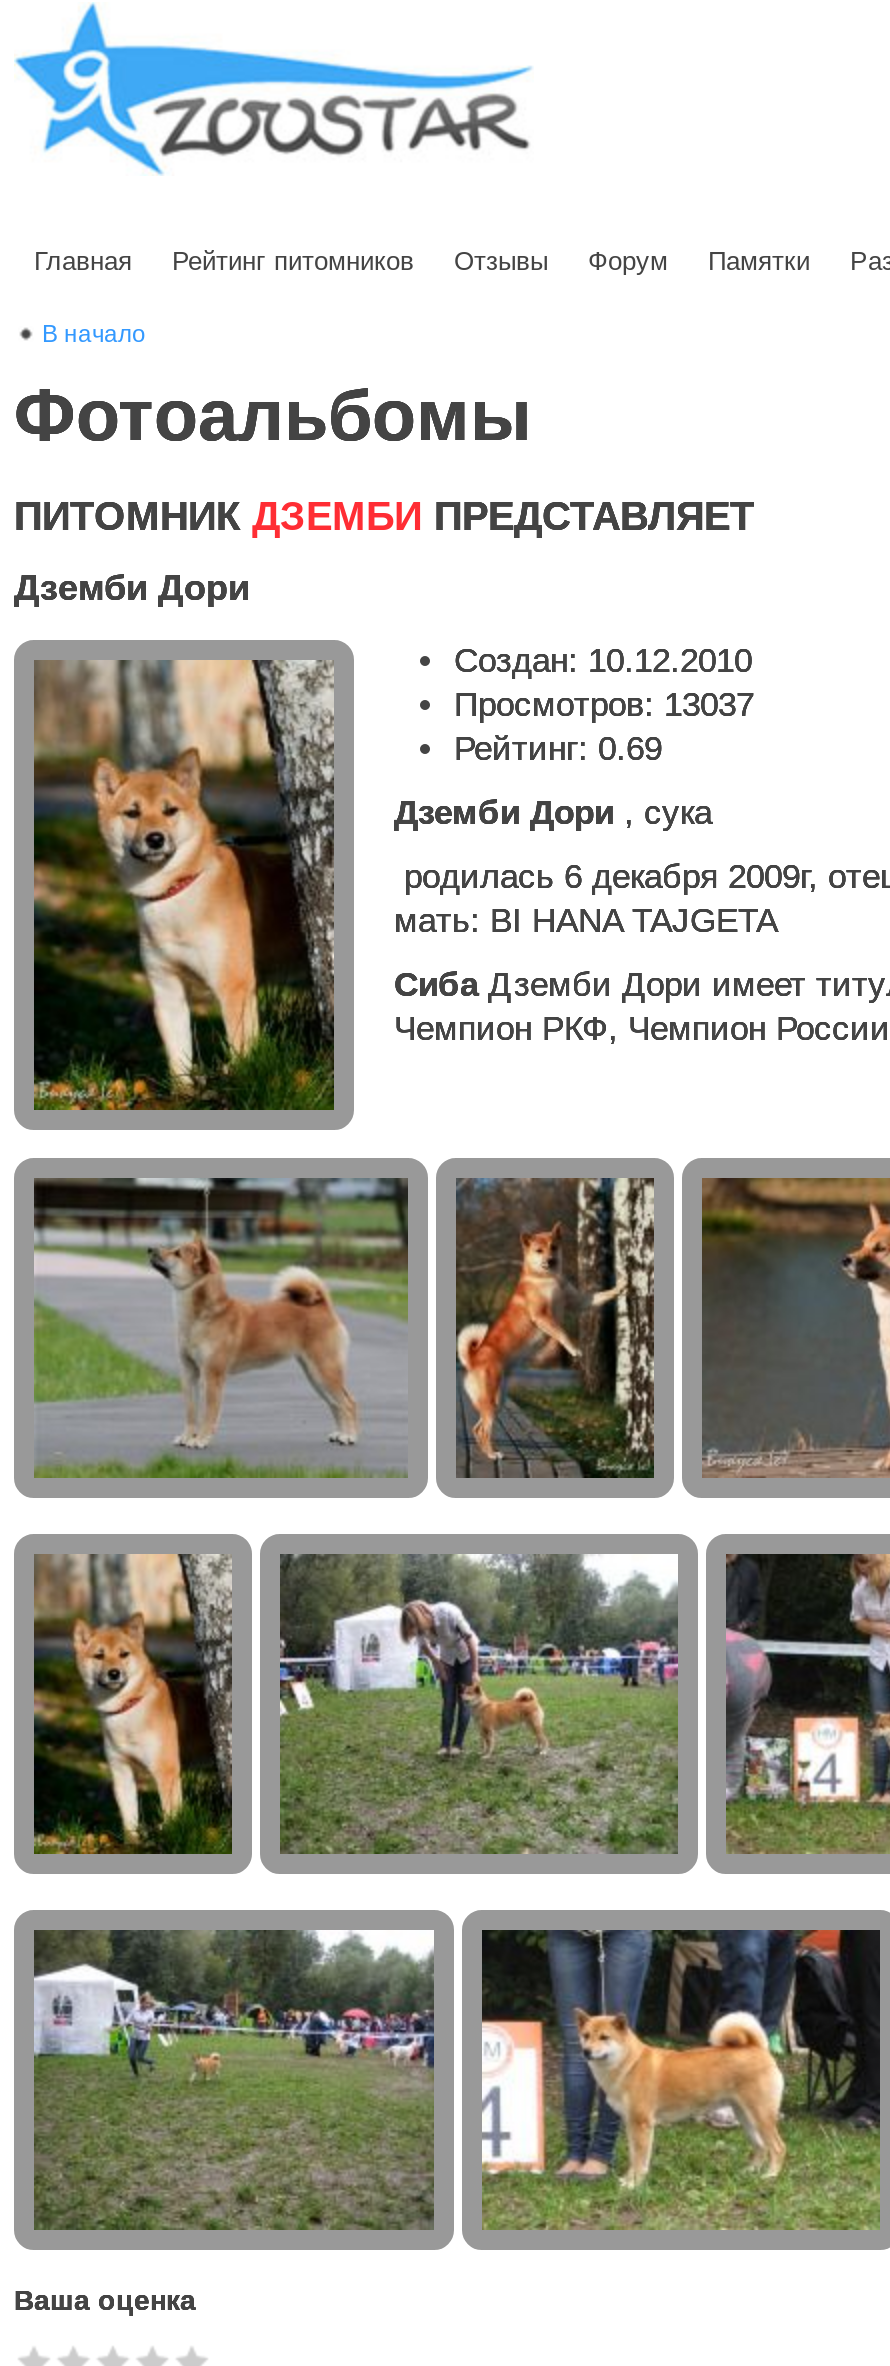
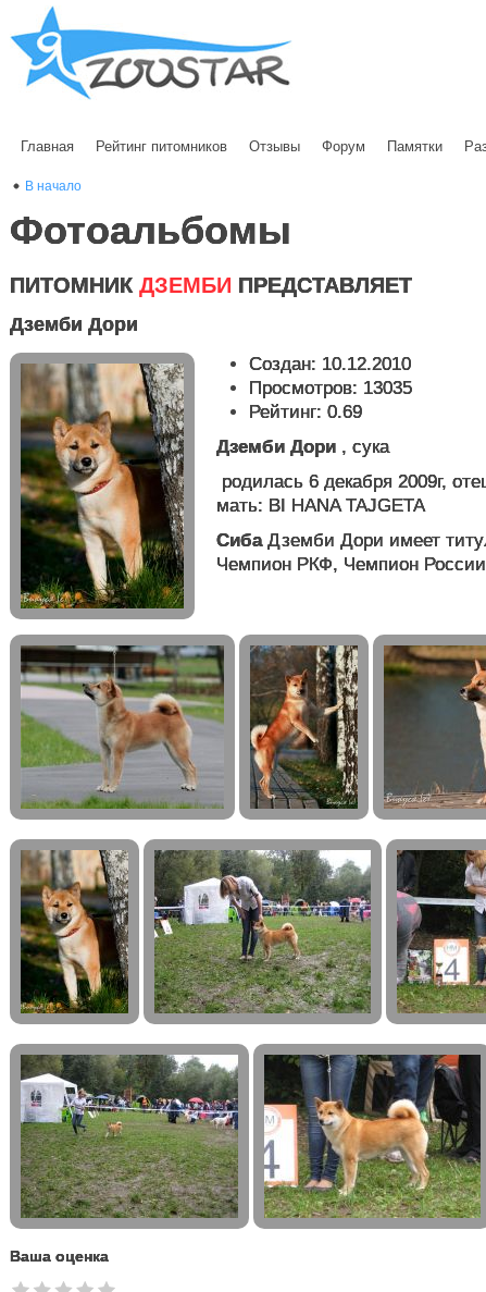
[454,686,754,724] Просмотров: 13037 -> [249,378,412,398] Просмотров: 13035

